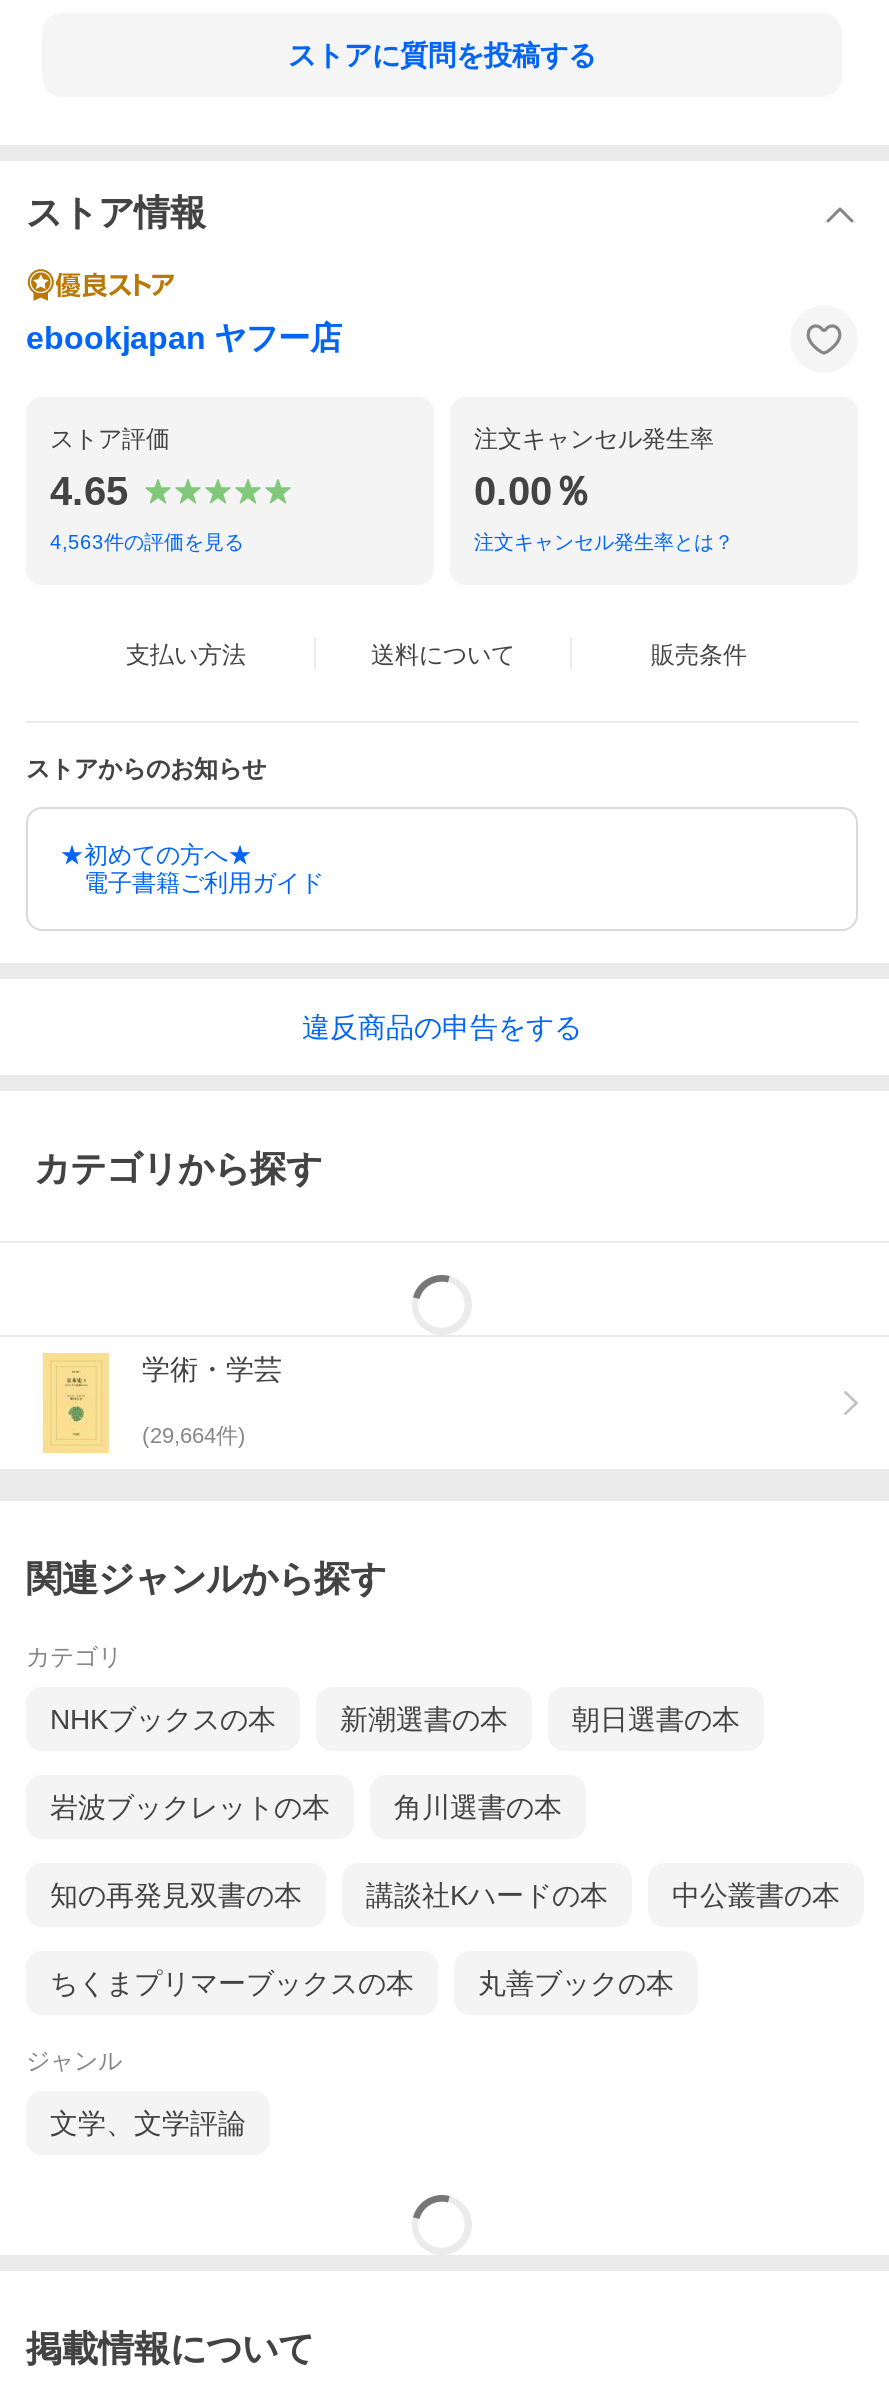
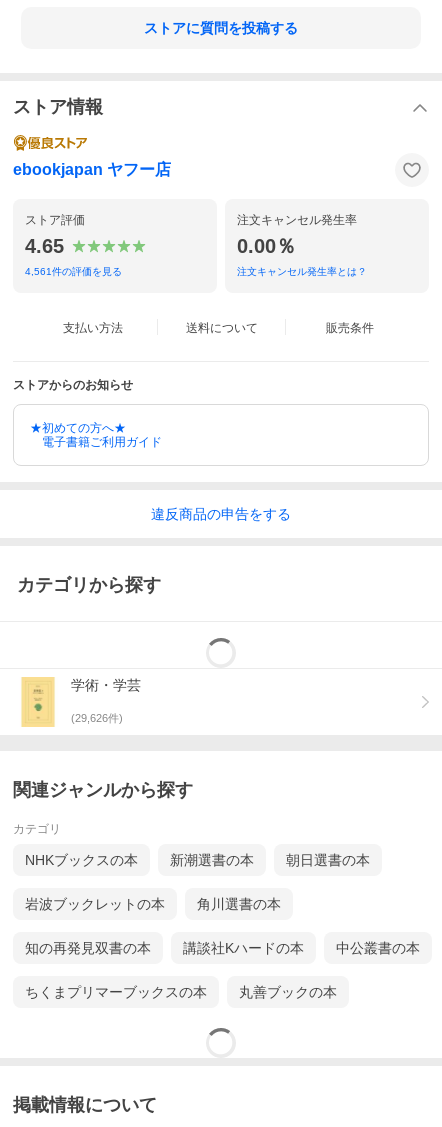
[50,531,244,553] 4,563件の評価を見る -> [25,266,122,277] 4,561件の評価を見る
[142,1423,246,1447] (29,664件) -> [71,712,123,724] (29,626件)
[26,2047,246,2139] ジャンル | 文学、文学評論 -> none

